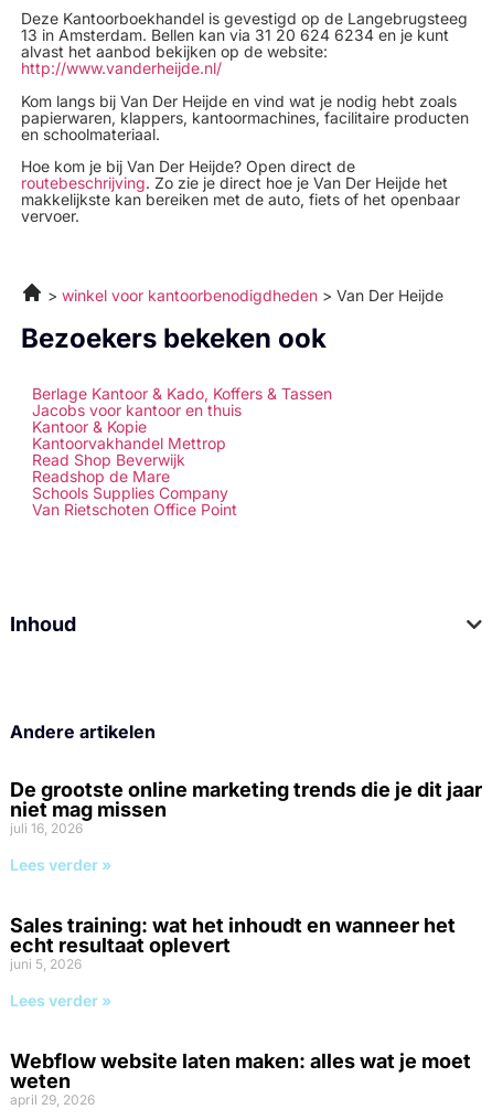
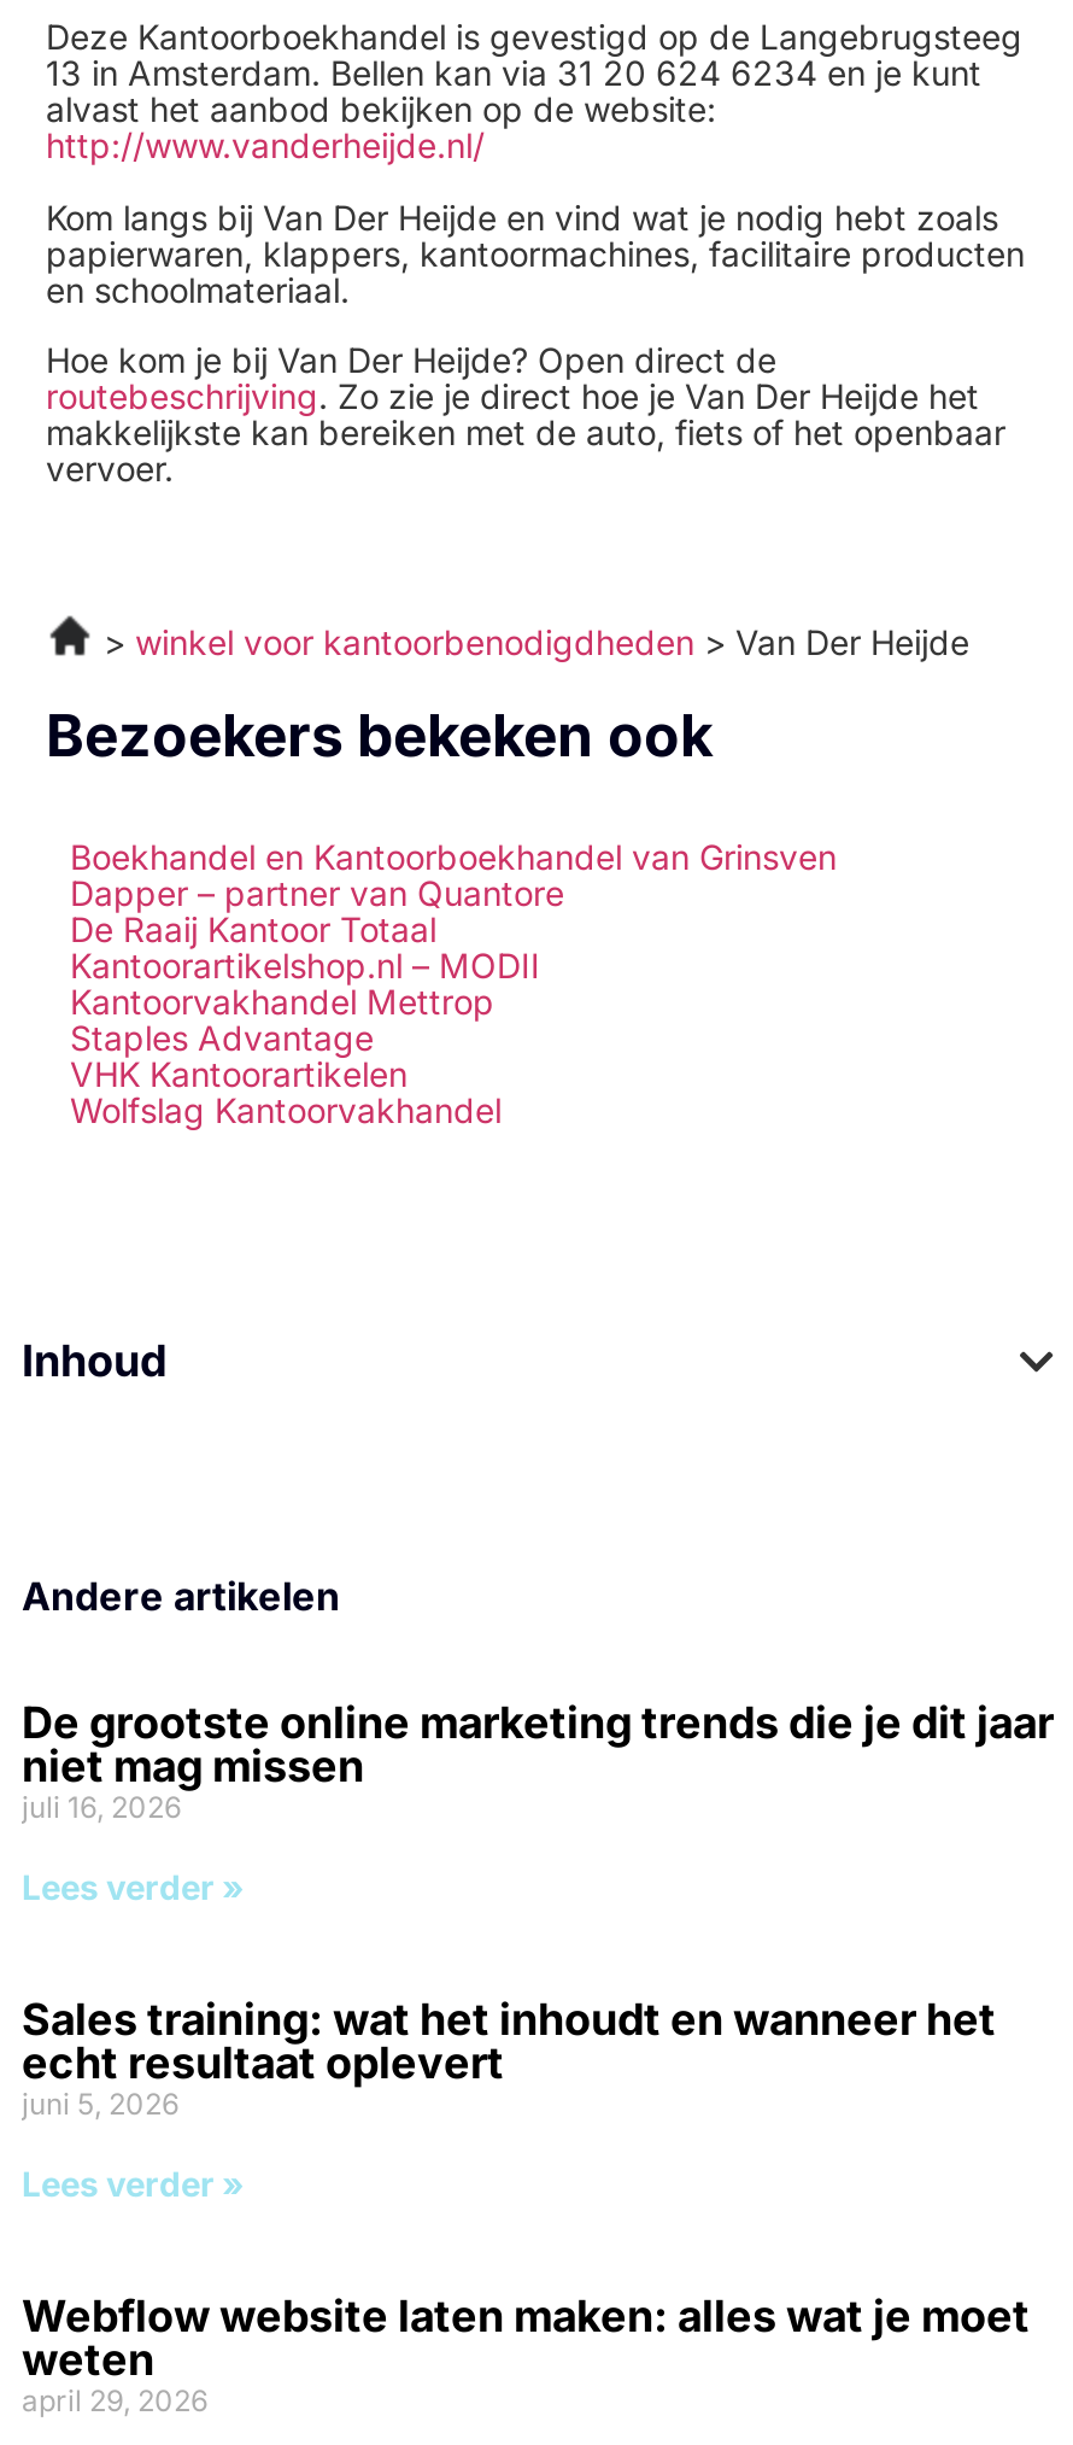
[32,384,332,436] Berlage Kantoor & Kado, Koffers & Tassen | Jacobs voor kantoor en thuis | Kantoor & Kopie -> [70,837,837,986] Boekhandel en Kantoorboekhandel van Grinsven | Dapper – partner van Quantore | De Raaij Kantoor Totaal | Kantoorartikelshop.nl – MODII
[32,451,237,519] Read Shop Beverwijk | Readshop de Mare | Schools Supplies Company | Van Rietschoten Office Point -> [70,1018,502,1131] Staples Advantage | VHK Kantoorartikelen | Wolfslag Kantoorvakhandel

